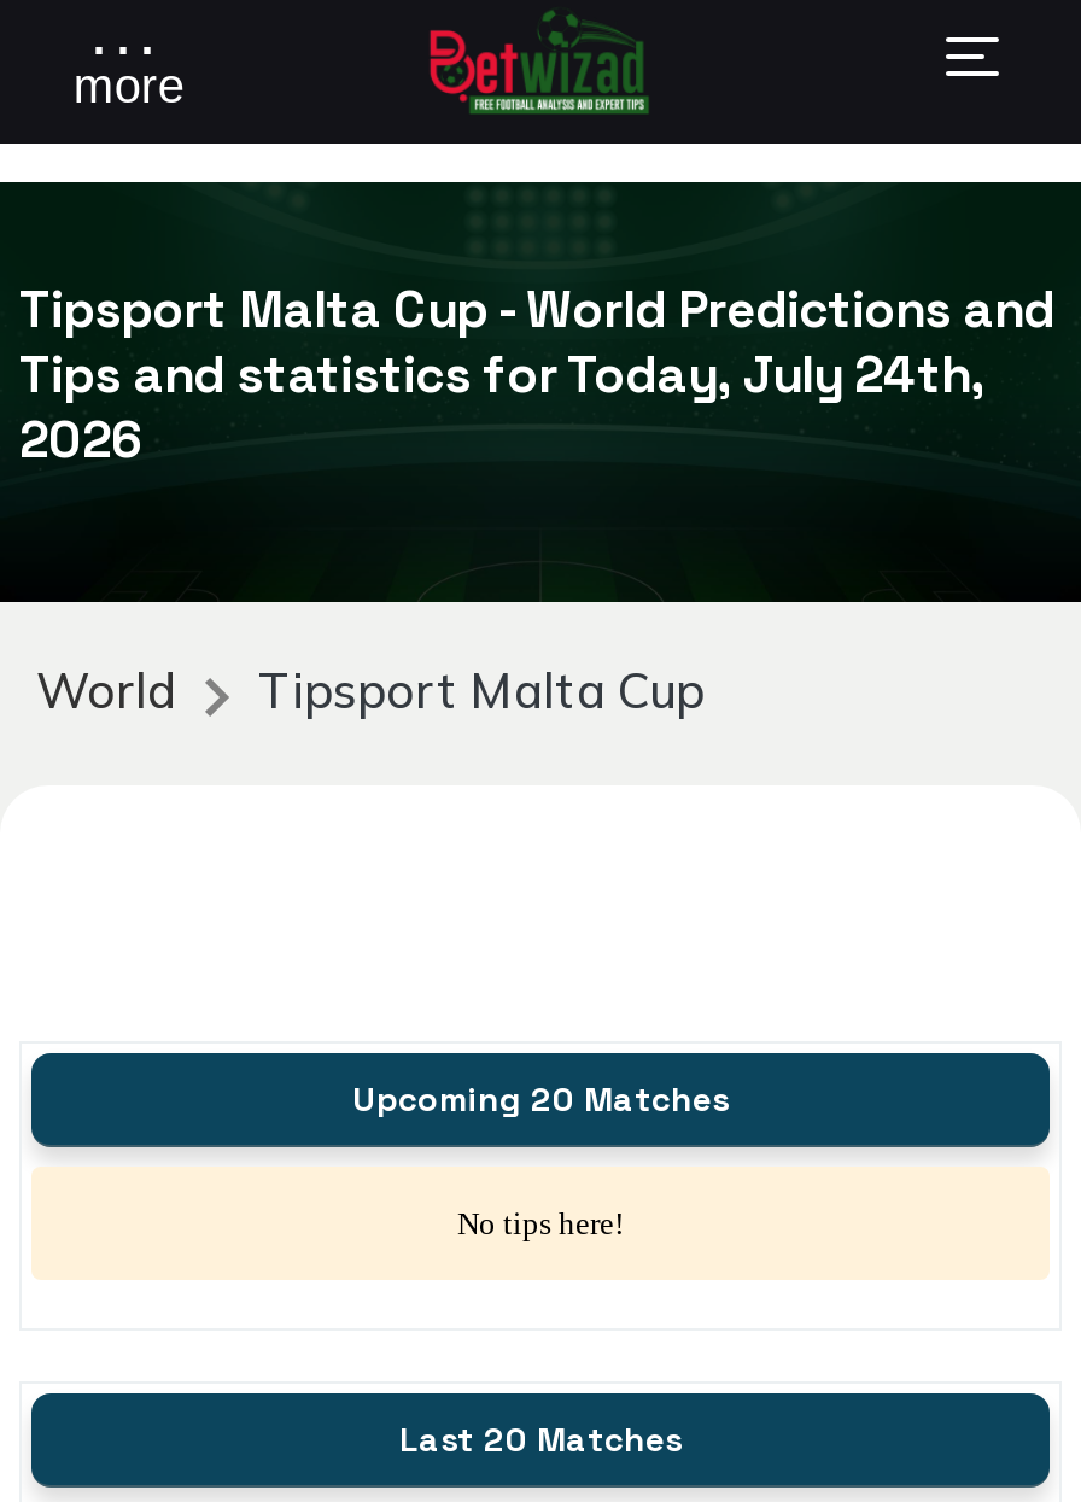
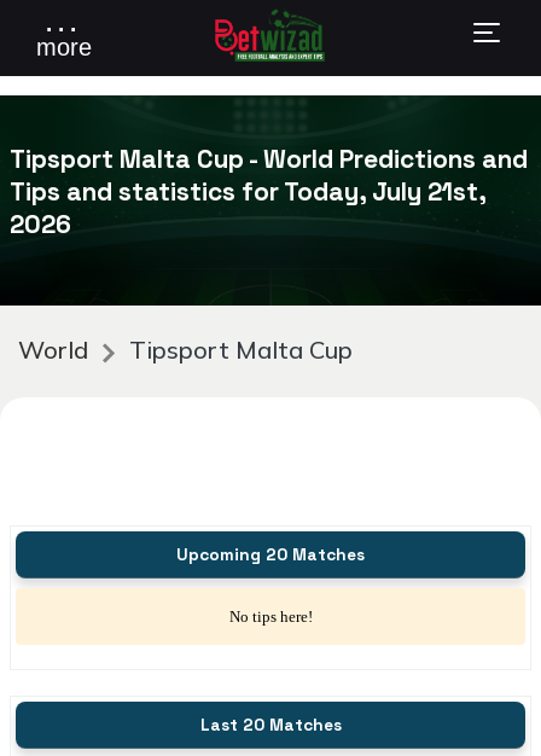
[19,342,984,407] Tips and statistics for Today, July 24th, -> [10,175,485,208] Tips and statistics for Today, July 21st,

